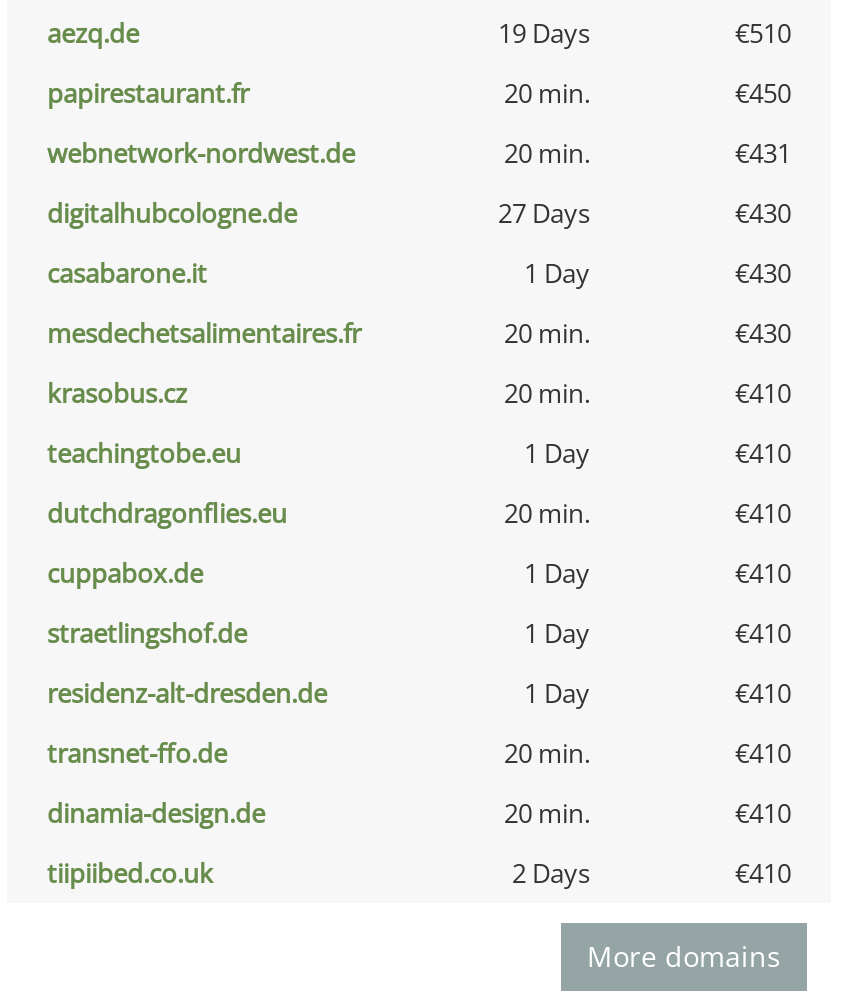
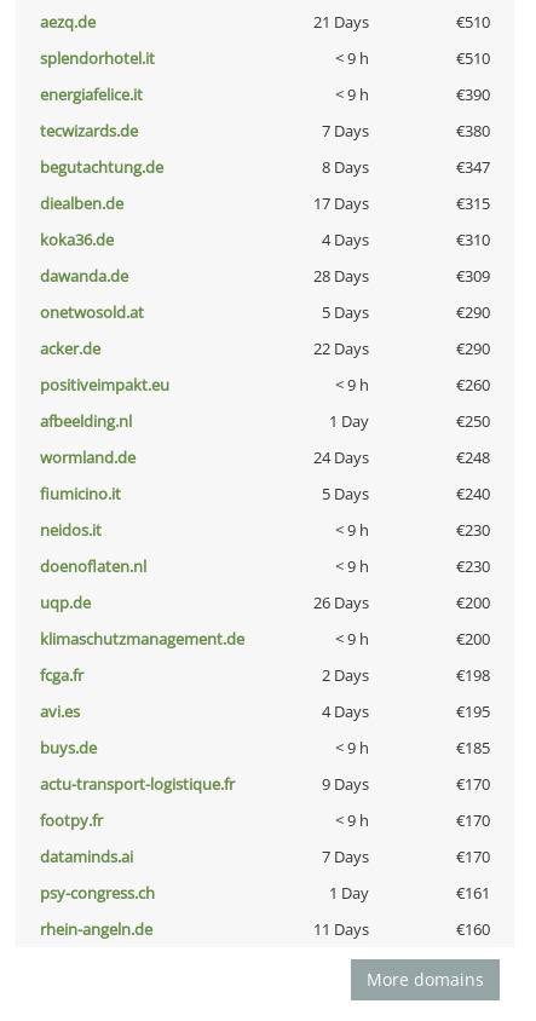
[498,15,590,51] 19 Days -> [313,11,368,33] 21 Days
[47,75,791,291] papirestaurant.fr | 20 min. | €450 | webnetwork-nordwest.de | 20 min. | €431 | digitalhubcologne.de | 27 Days | €430 | casabarone.it -> [40,47,490,432] splendorhotel.it | < 9 h | €510 | energiafelice.it | < 9 h | €390 | tecwizards.de | 7 Days | €380 | begutachtung.de | 8 Days | €347 | diealben.de | 17 Days | €315 | koka36.de | 4 Days | €310 | dawanda.de | 28 Days | €309 | onetwosold.at | 5 Days | €290 | acker.de | 22 Days | €290 | positiveimpakt.eu | < 9 h | €260 | afbeelding.nl
[47,255,791,891] €430 | mesdechetsalimentaires.fr | 20 min. | €430 | krasobus.cz | 20 min. | €410 | teachingtobe.eu | 1 Day | €410 | dutchdragonflies.eu | 20 min. | €410 | cuppabox.de | 1 Day | €410 | straetlingshof.de | 1 Day | €410 | residenz-alt-dresden.de | 1 Day | €410 | transnet-ffo.de | 20 min. | €410 | dinamia-design.de | 20 min. | €410 | tiipiibed.co.uk -> [40,410,490,686] €250 | wormland.de | 24 Days | €248 | fiumicino.it | 5 Days | €240 | neidos.it | < 9 h | €230 | doenoflaten.nl | < 9 h | €230 | uqp.de | 26 Days | €200 | klimaschutzmanagement.de | < 9 h | €200 | fcga.fr
[735,855,791,891] €410 -> [40,664,490,940] €198 | avi.es | 4 Days | €195 | buys.de | < 9 h | €185 | actu-transport-logistique.fr | 9 Days | €170 | footpy.fr | < 9 h | €170 | dataminds.ai | 7 Days | €170 | psy-congress.ch | 1 Day | €161 | rhein-angeln.de | 11 Days | €160

